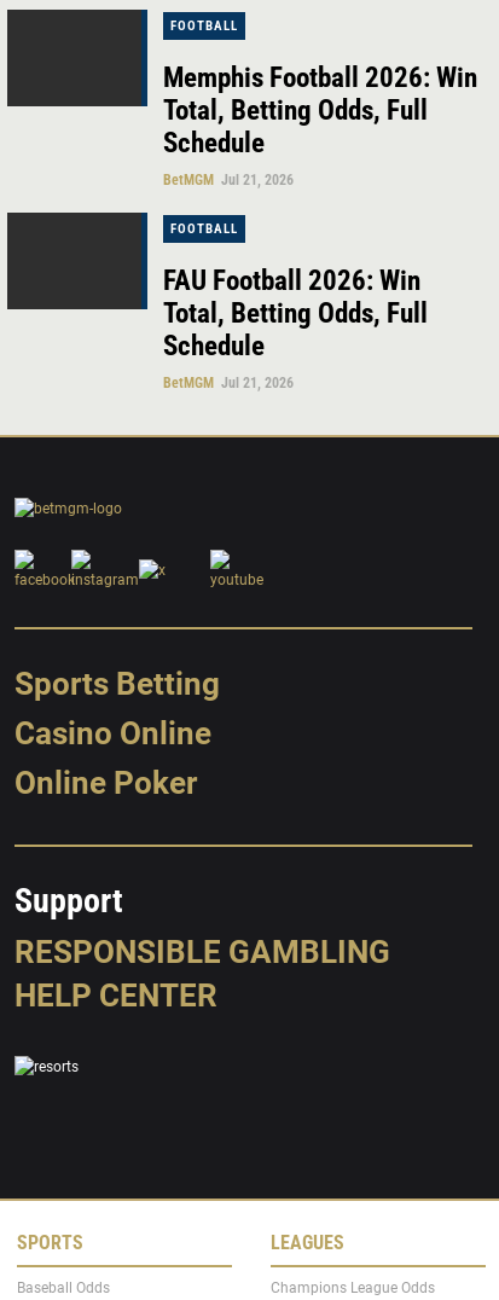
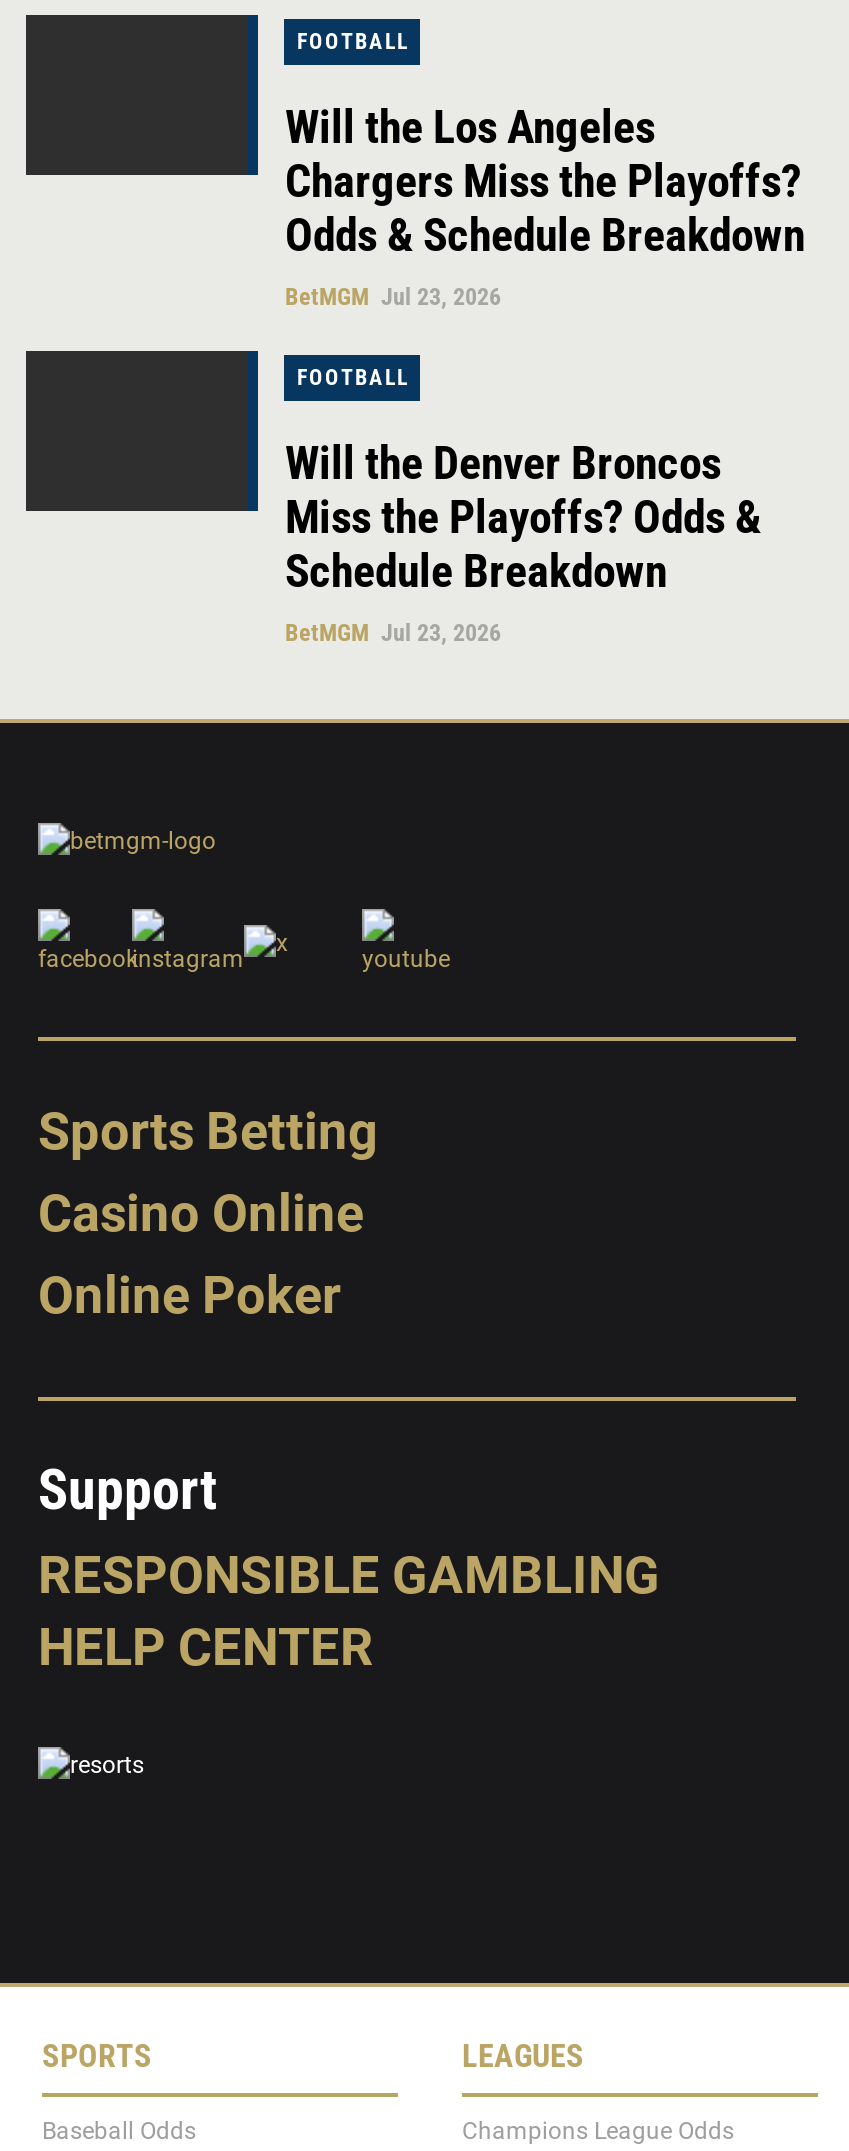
[164,61,478,188] Memphis Football 2026: Win | Total, Betting Odds, Full | Schedule | BetMGM Jul 21, 2026 -> [285,100,805,310] Will the Los Angeles | Chargers Miss the Playoffs? | Odds & Schedule Breakdown | BetMGM Jul 23, 2026
[164,264,428,391] FAU Football 2026: Win | Total, Betting Odds, Full | Schedule | BetMGM Jul 21, 2026 -> [285,436,761,646] Will the Denver Broncos | Miss the Playoffs? Odds & | Schedule Breakdown | BetMGM Jul 23, 2026

